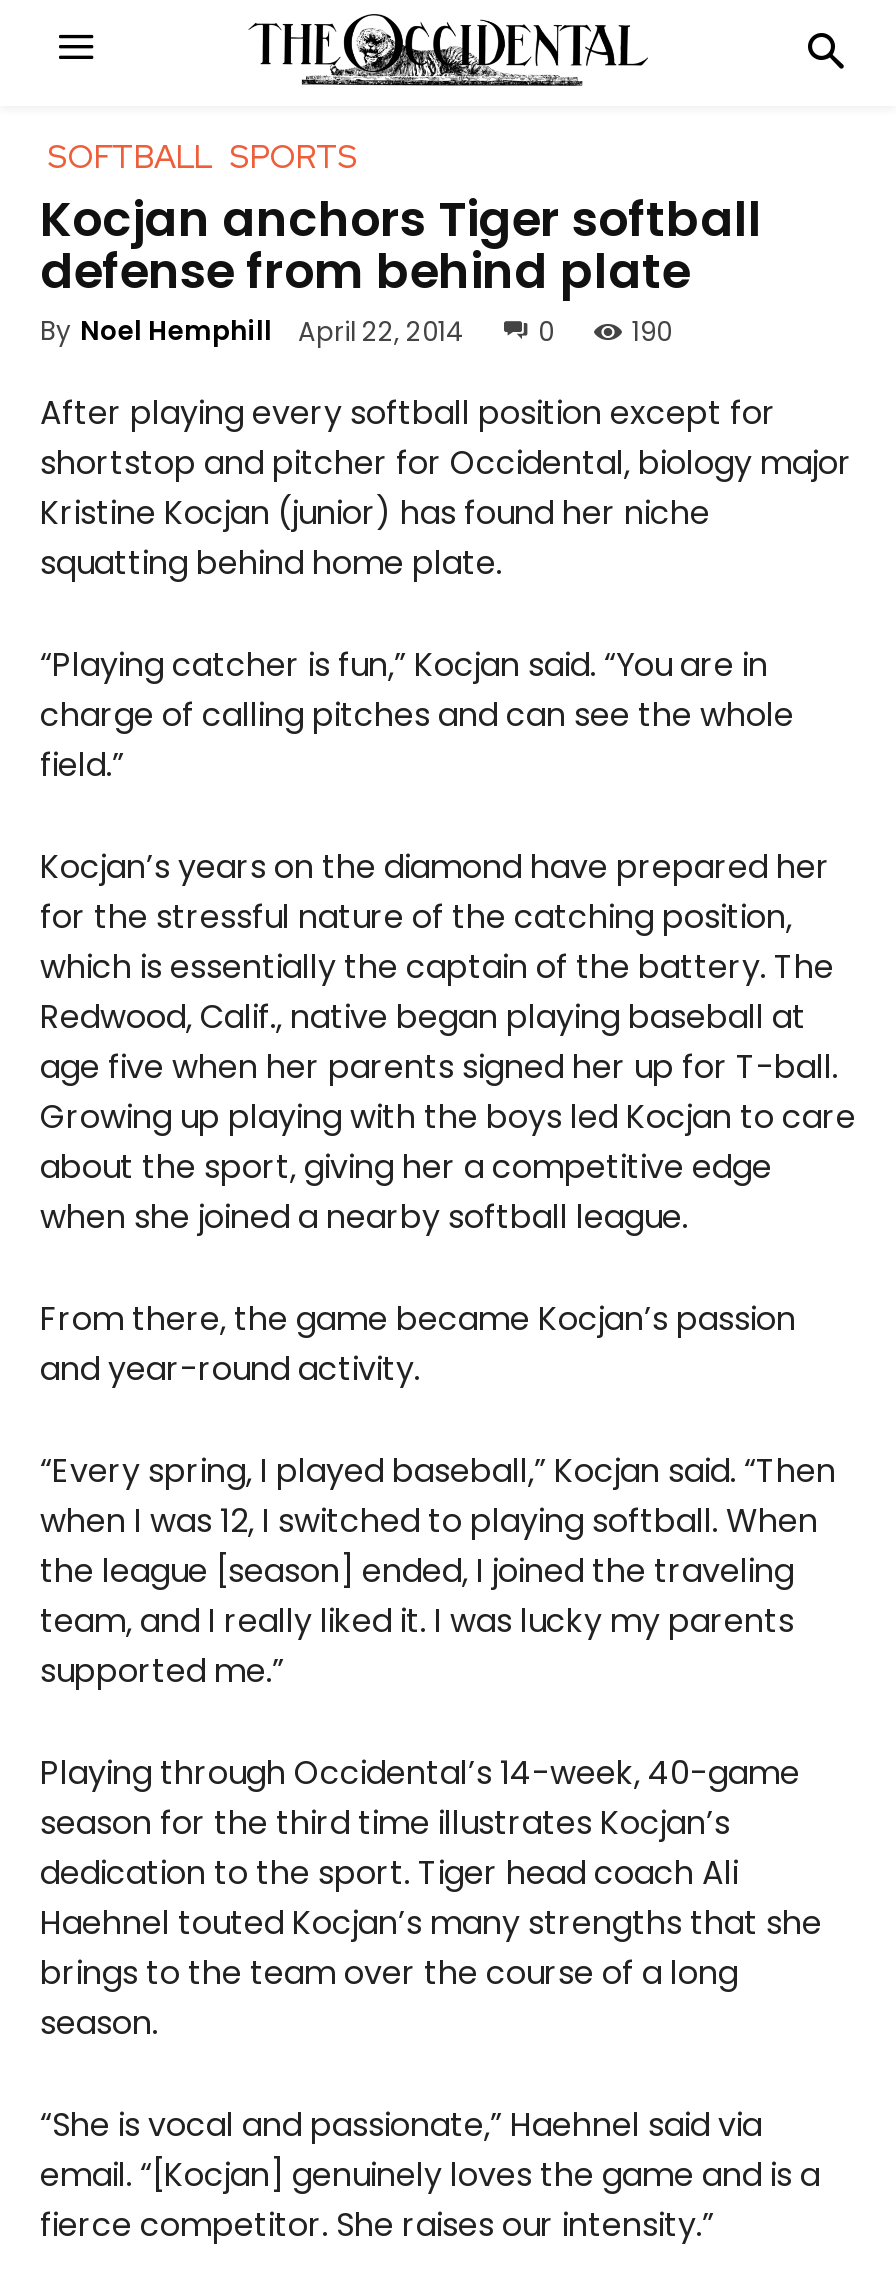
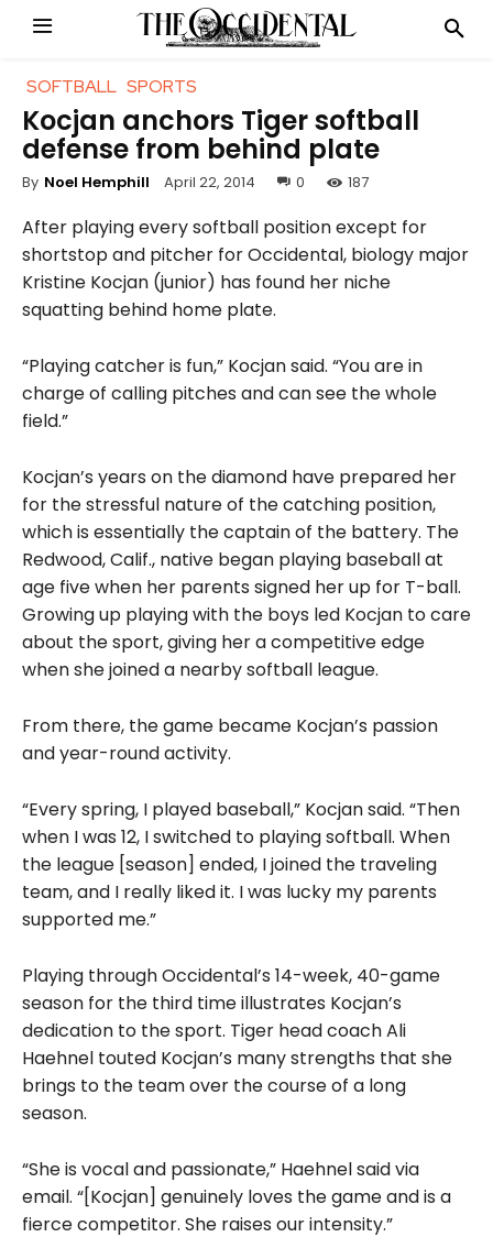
[632,312,672,350] 190 -> [348,172,369,193] 187

